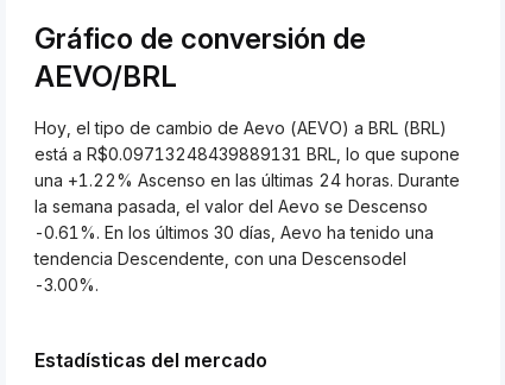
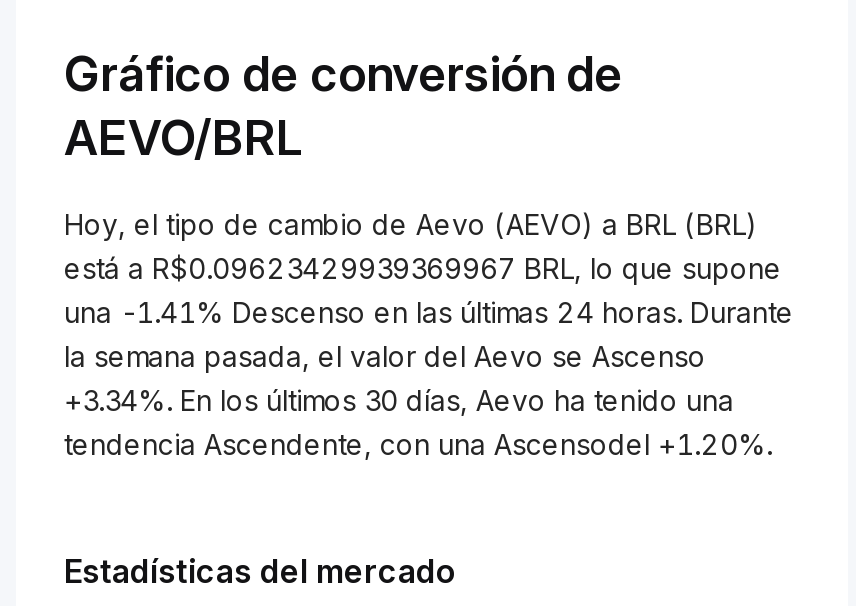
[34,144,460,295] está a R$0.09713248439889131 BRL, lo que supone | una +1.22% Ascenso en las últimas 24 horas. Durante | la semana pasada, el valor del Aevo se Descenso | -0.61%. En los últimos 30 días, Aevo ha tenido una | tendencia Descendente, con una Descensodel | -3.00%. -> [64,251,794,461] está a R$0.09623429939369967 BRL, lo que supone | una -1.41% Descenso en las últimas 24 horas. Durante | la semana pasada, el valor del Aevo se Ascenso | +3.34%. En los últimos 30 días, Aevo ha tenido una | tendencia Ascendente, con una Ascensodel +1.20%.

